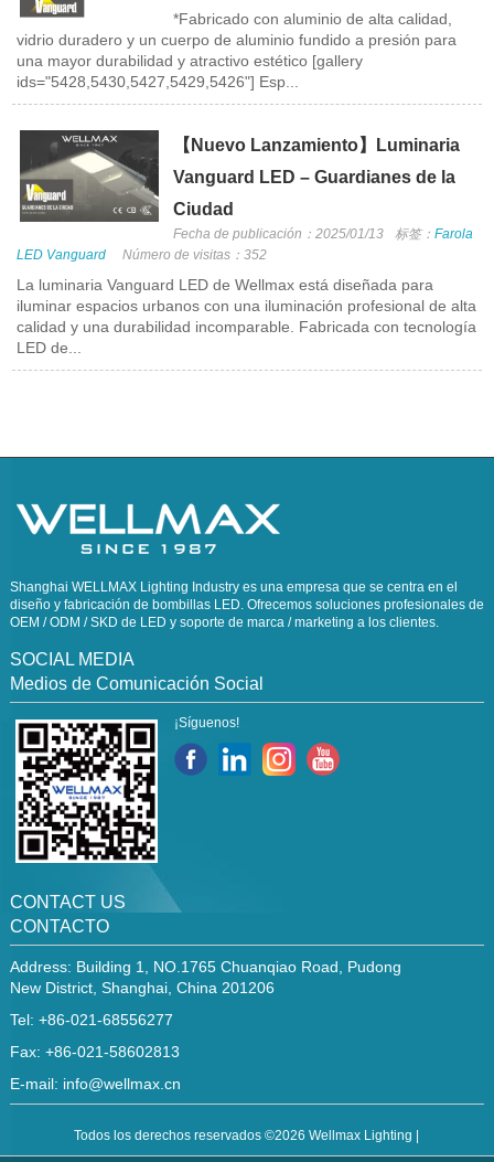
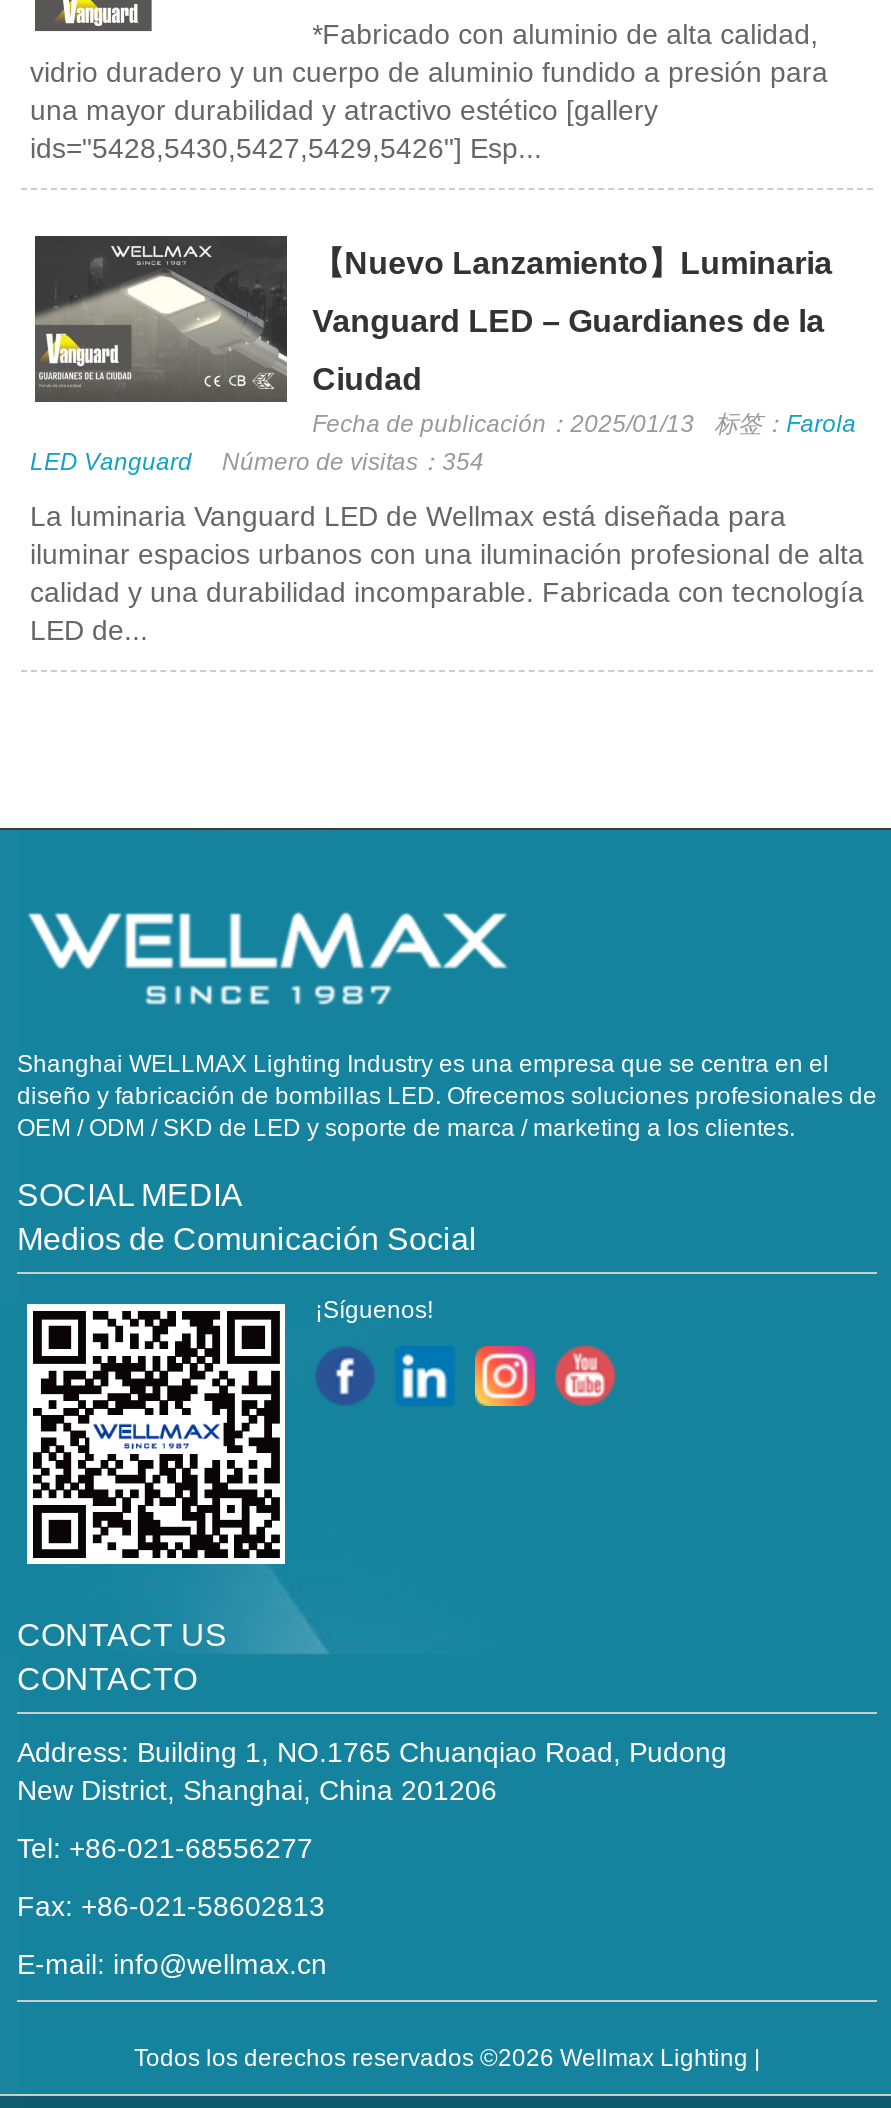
[123,247,267,263] Número de visitas：352 -> [222,448,484,476] Número de visitas：354

